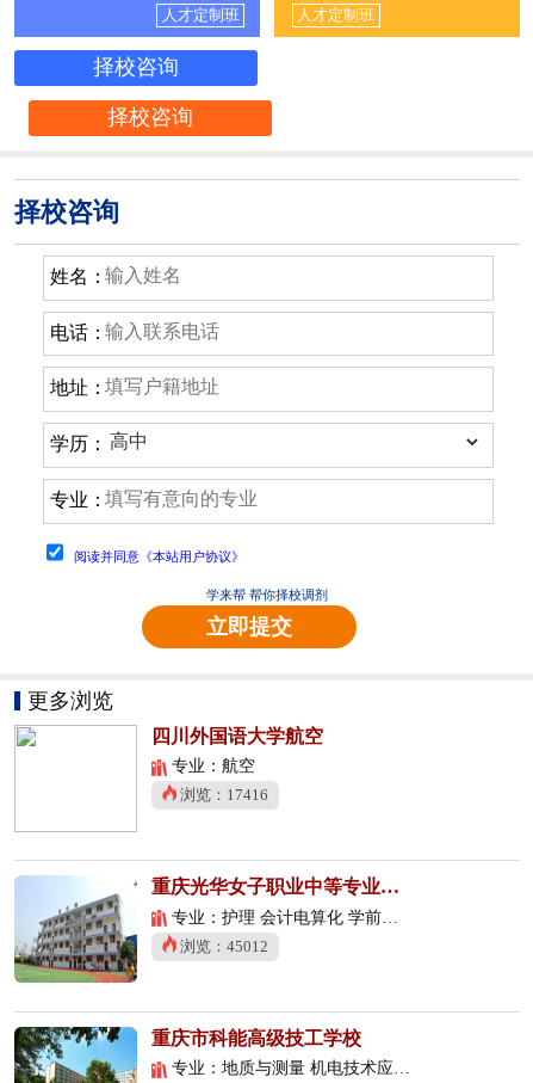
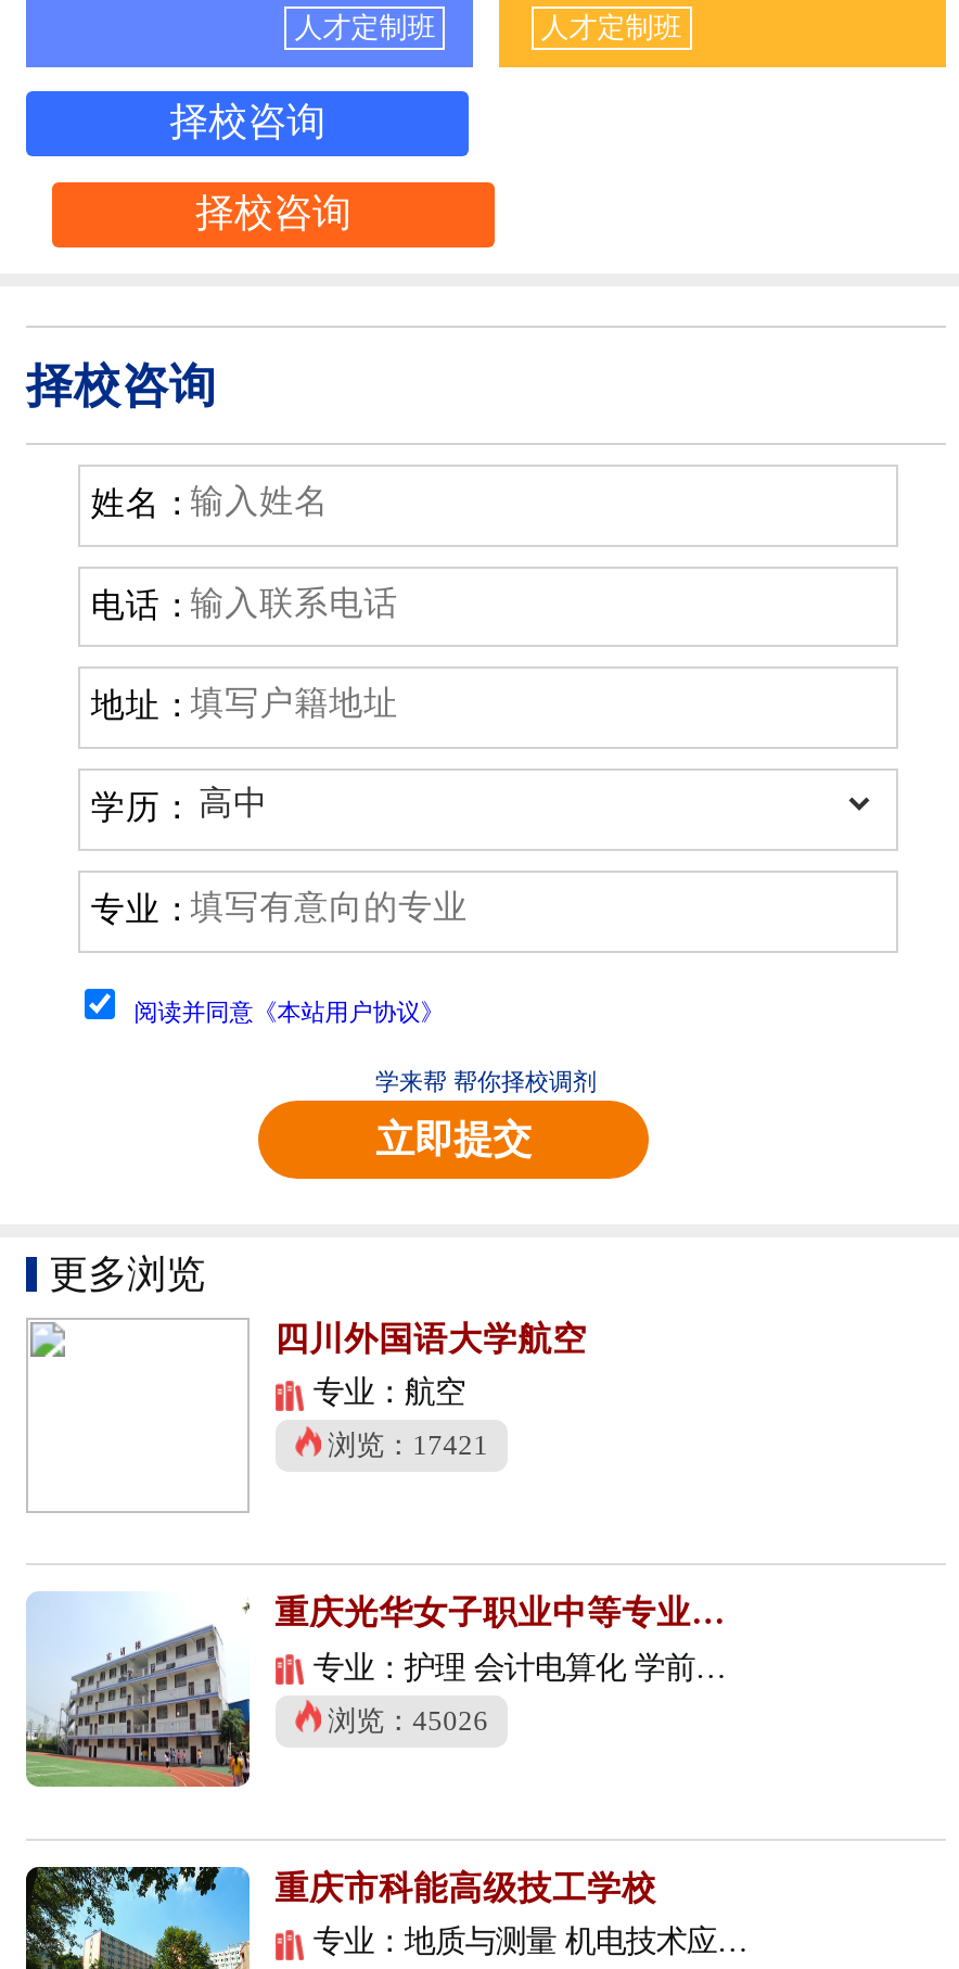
[180,786,268,804] 浏览：17416 -> [328,1429,488,1461] 浏览：17421
[180,937,268,955] 浏览：45012 -> [328,1703,488,1736] 浏览：45026

